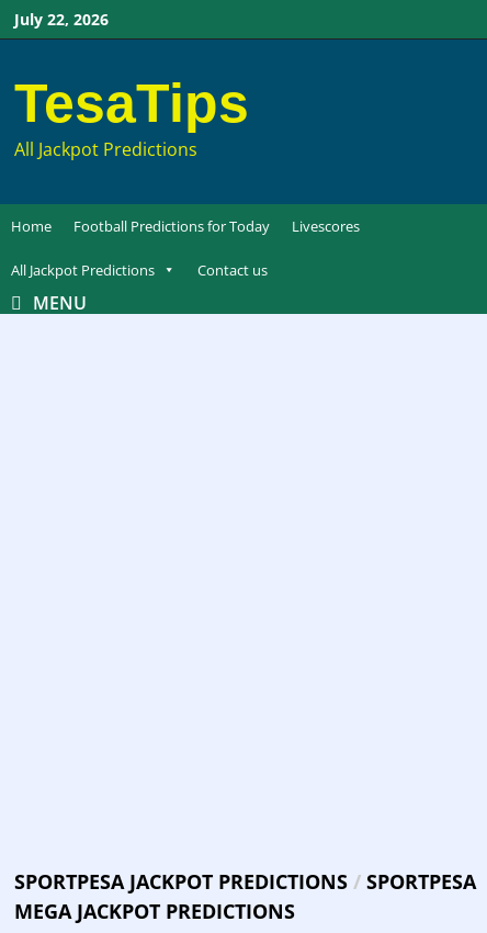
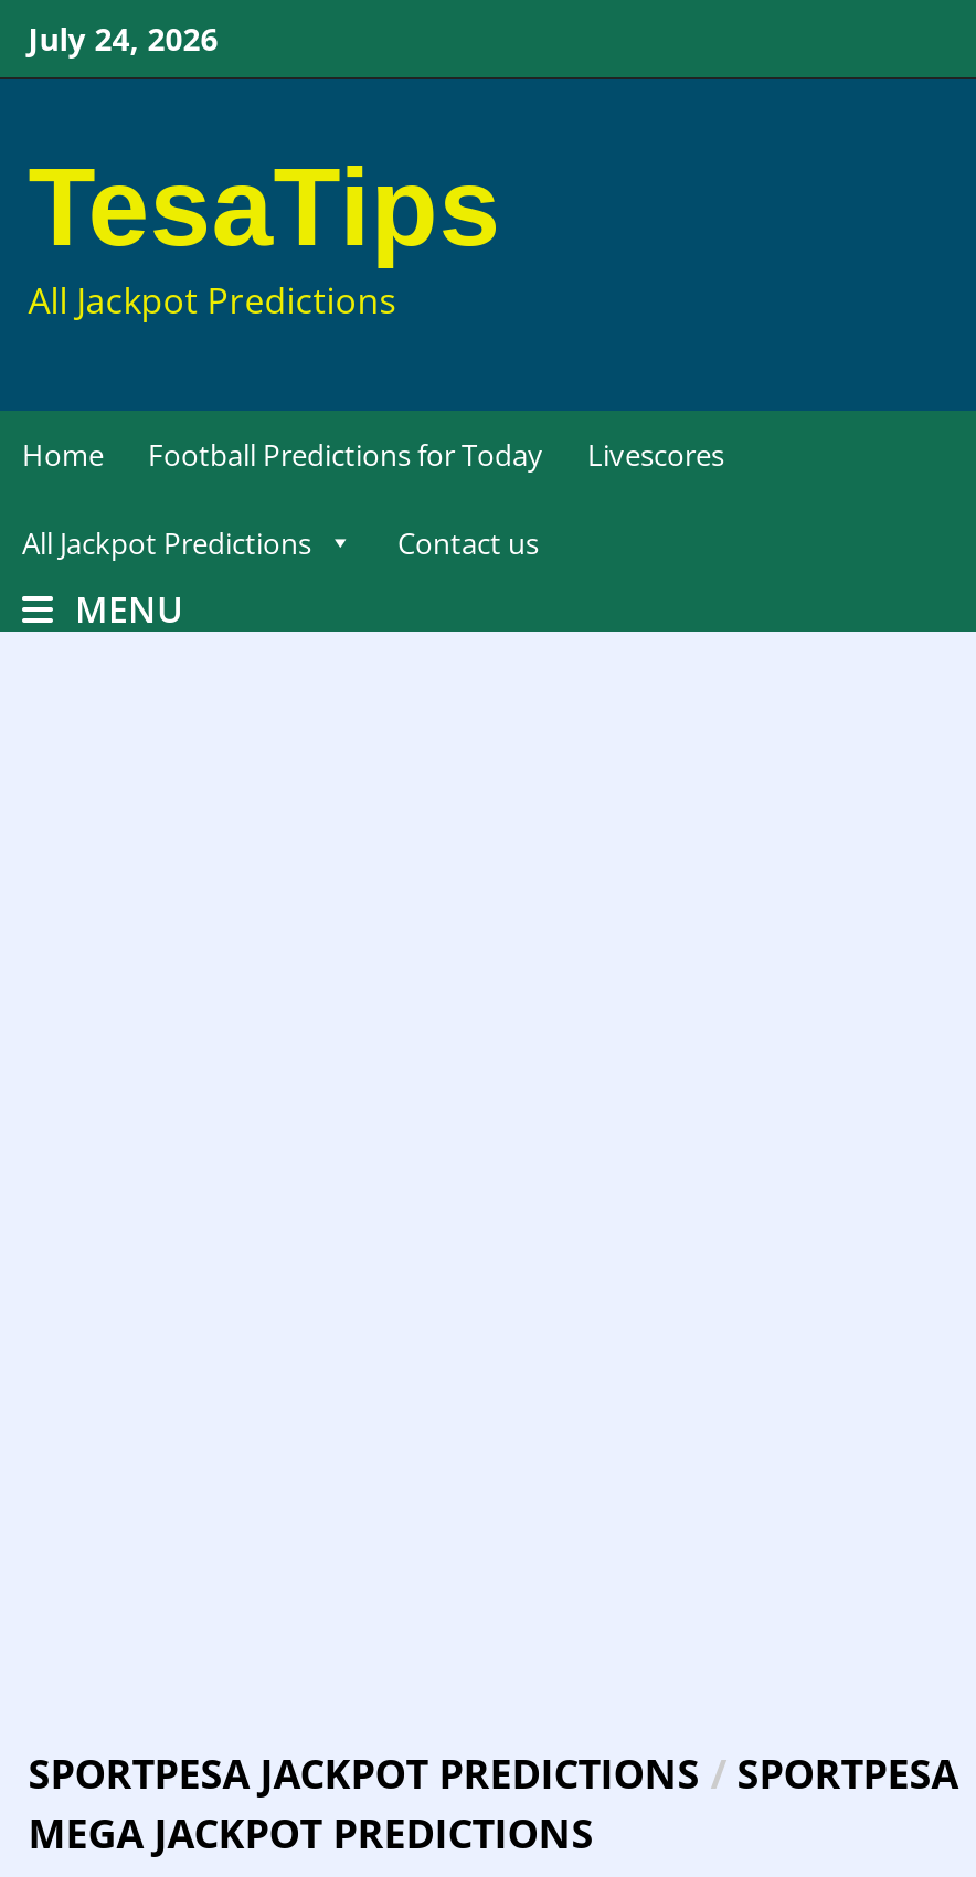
[14,9,108,30] July 22, 2026 -> [28,18,218,60] July 24, 2026

